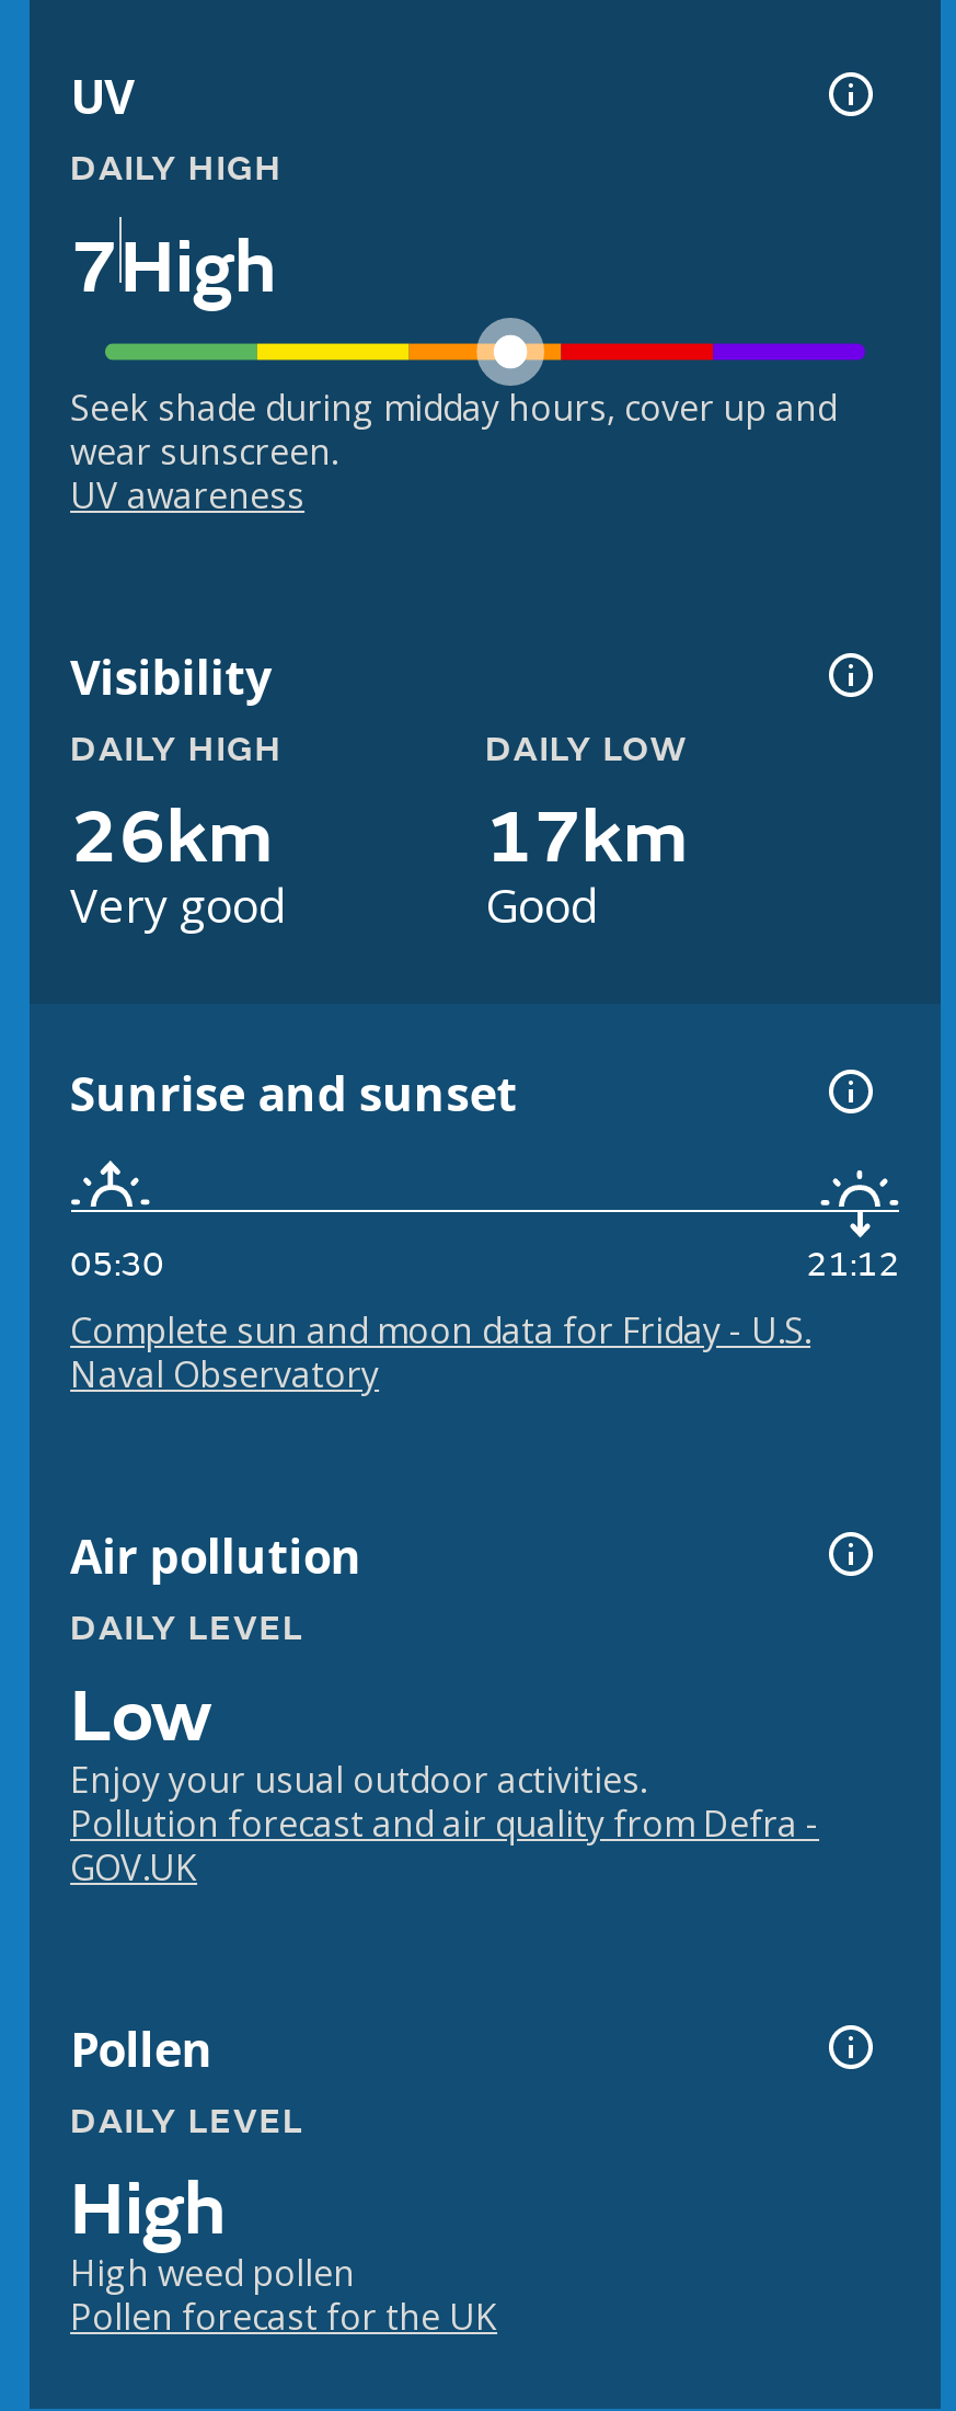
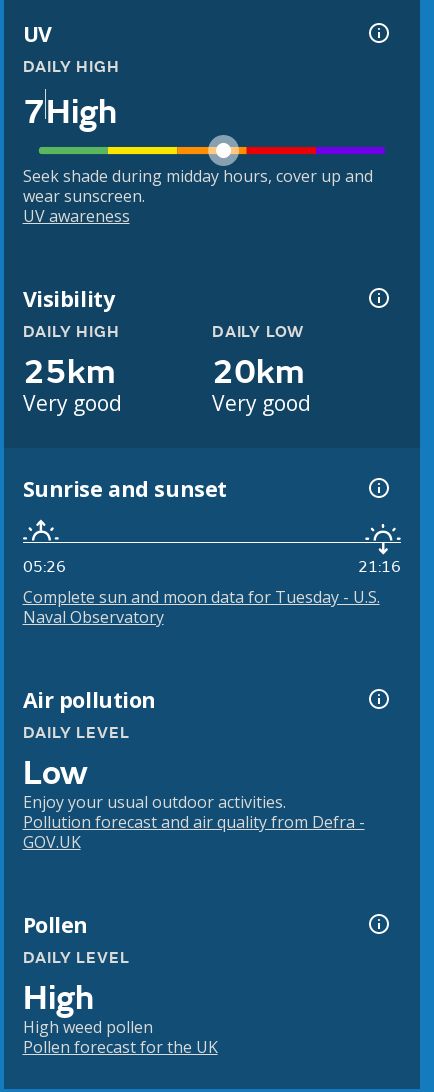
[70,791,272,884] 26km -> [22,351,114,393] 25km
[485,791,687,936] 17km | Good -> [212,351,311,417] 20km | Very good
[70,1243,164,1287] 05:30 -> [22,557,65,577] 05:26
[806,1243,900,1287] 21:12 -> [358,557,401,577] 21:16
[70,1307,810,1355] Complete sun and moon data for Friday - U.S. -> [22,586,379,608] Complete sun and moon data for Tuesday - U.S.

